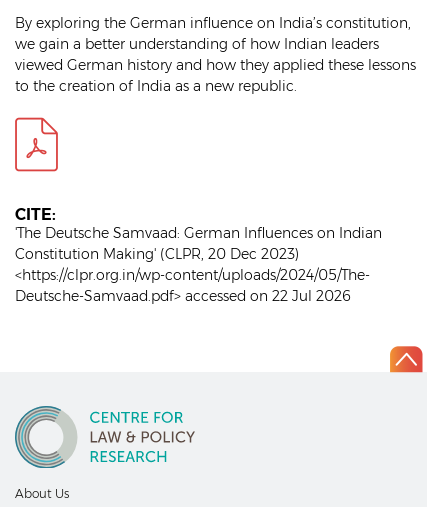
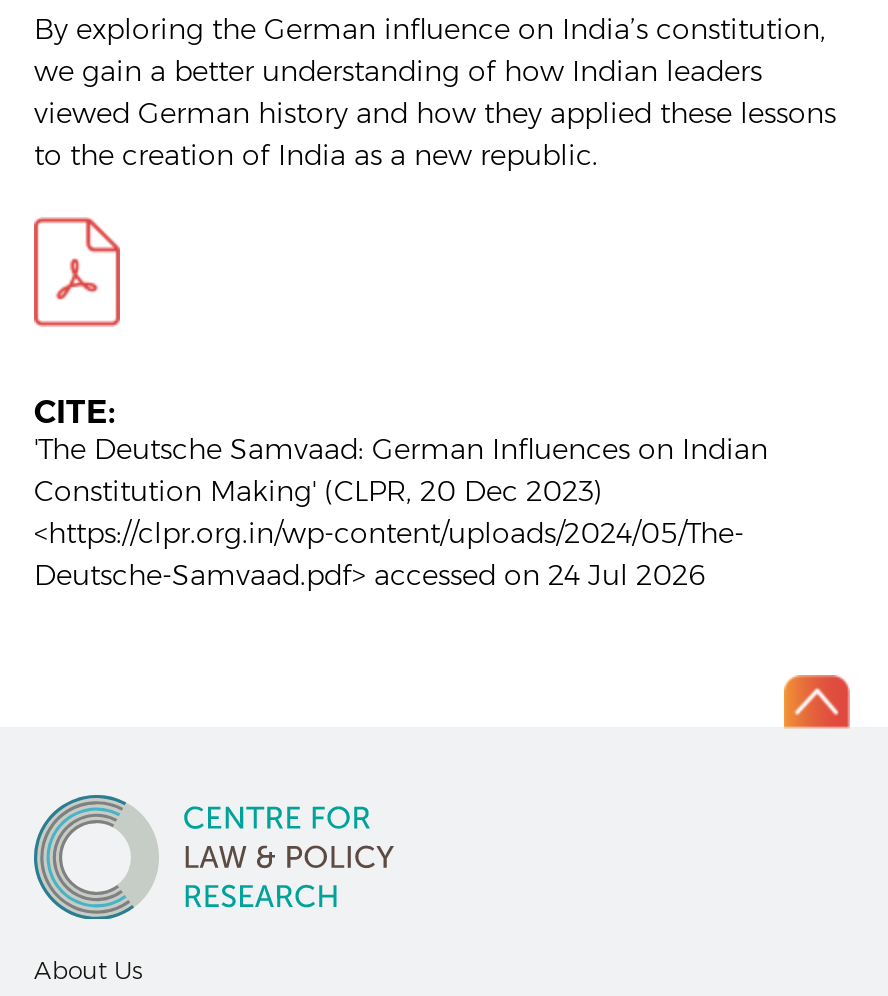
[15,286,351,304] Deutsche-Samvaad.pdf> accessed on 22 Jul 2026 -> [34,556,706,592] Deutsche-Samvaad.pdf> accessed on 24 Jul 2026

